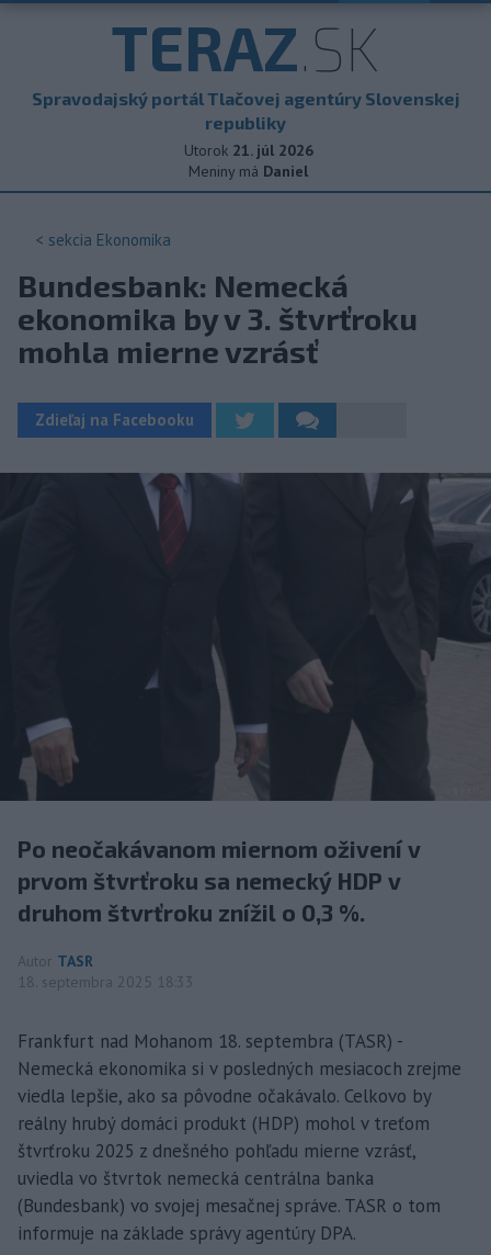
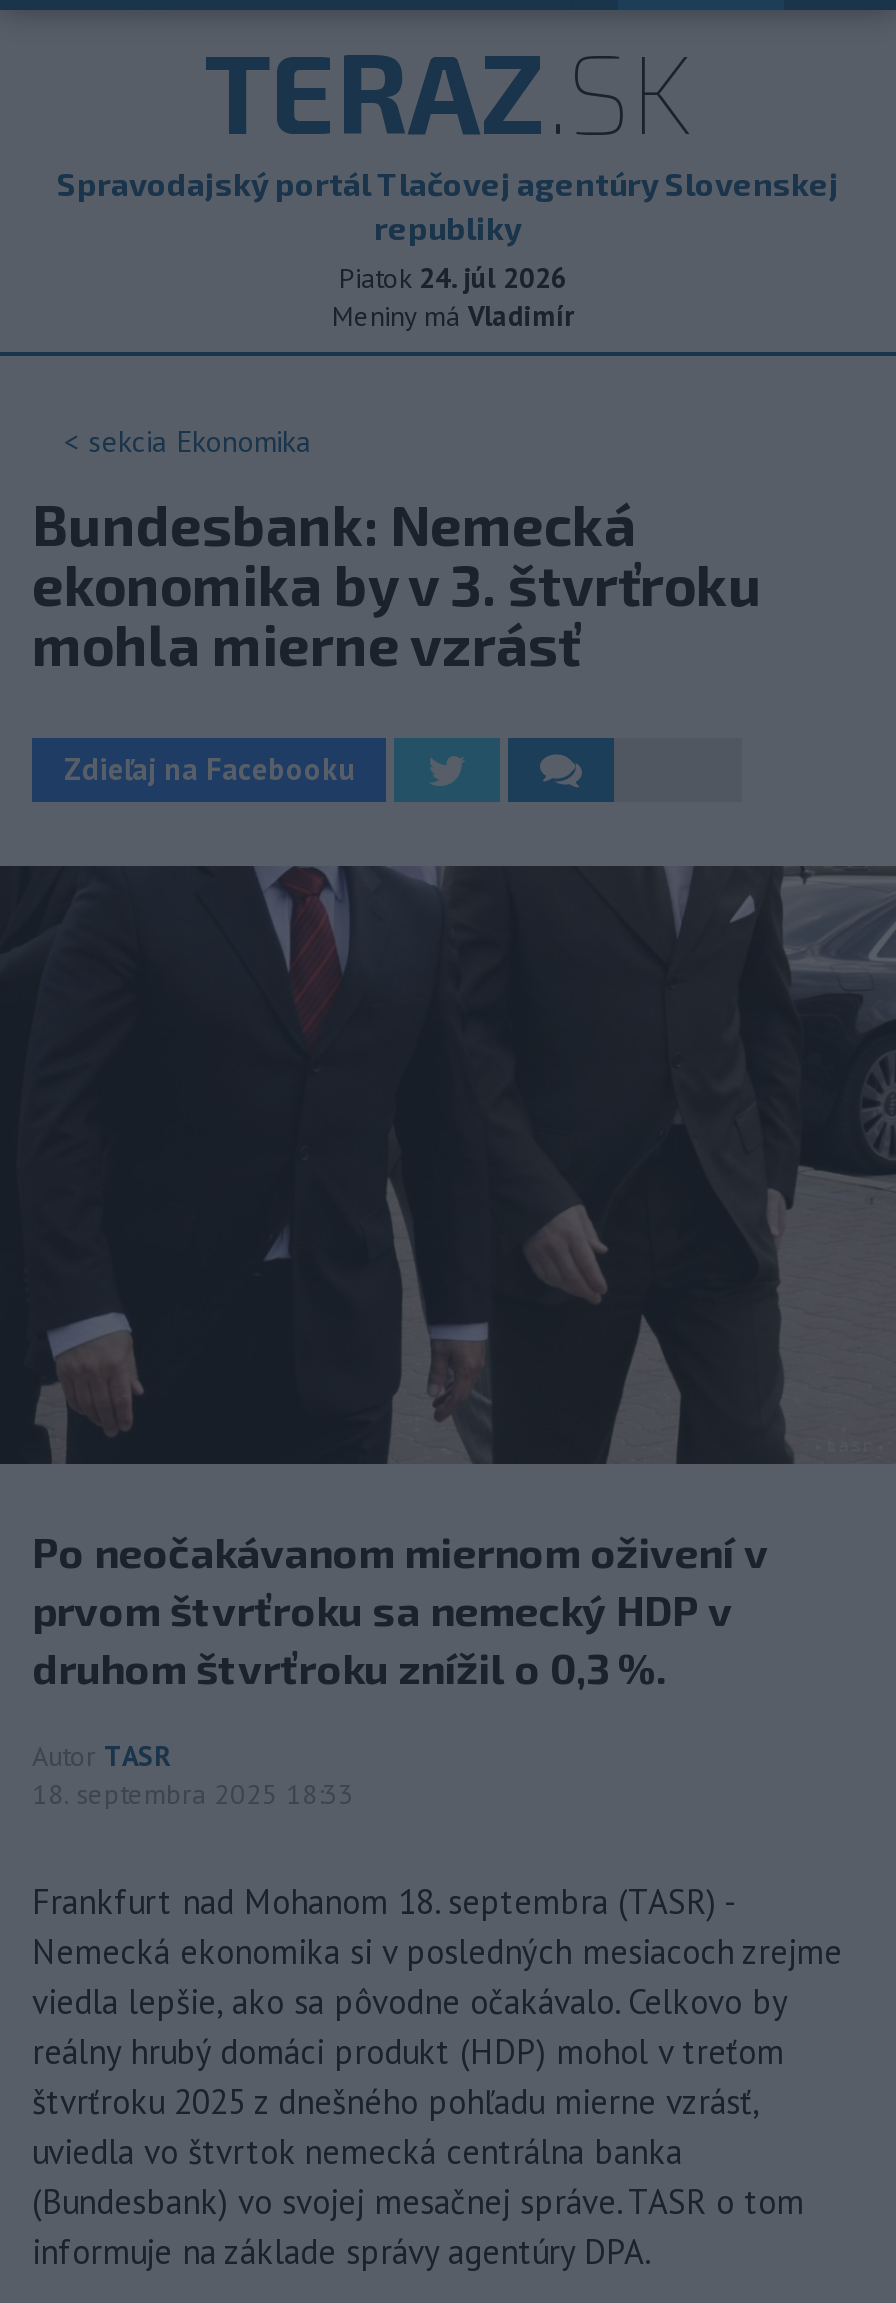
[184,140,313,160] Utorok 21. júl 2026 -> [339,260,567,296] Piatok 24. júl 2026
[189,161,308,181] Meniny má Daniel -> [332,298,574,334] Meniny má Vladimír

